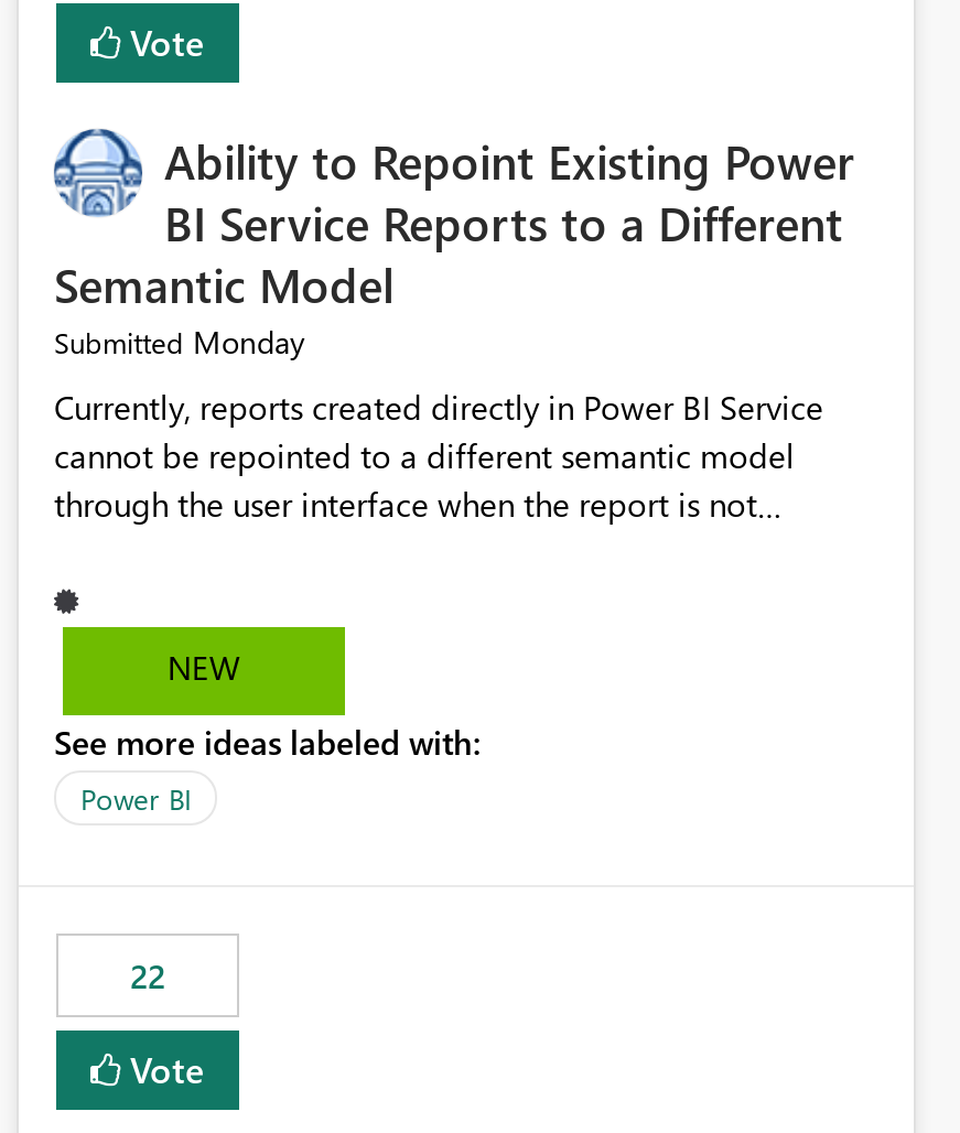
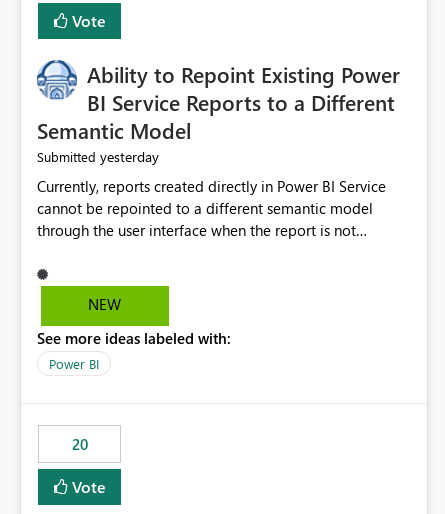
[54,322,305,363] Submitted Monday -> [37,147,159,166] Submitted yesterday
[130,954,165,998] 22 -> [71,434,87,454] 20

